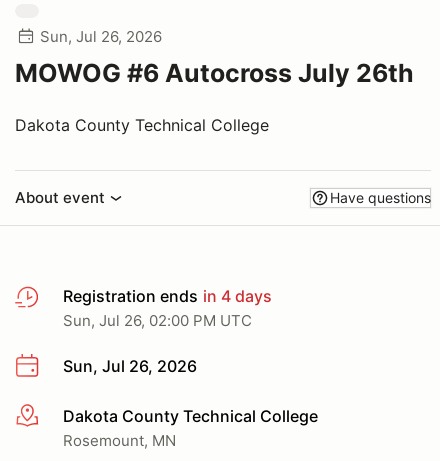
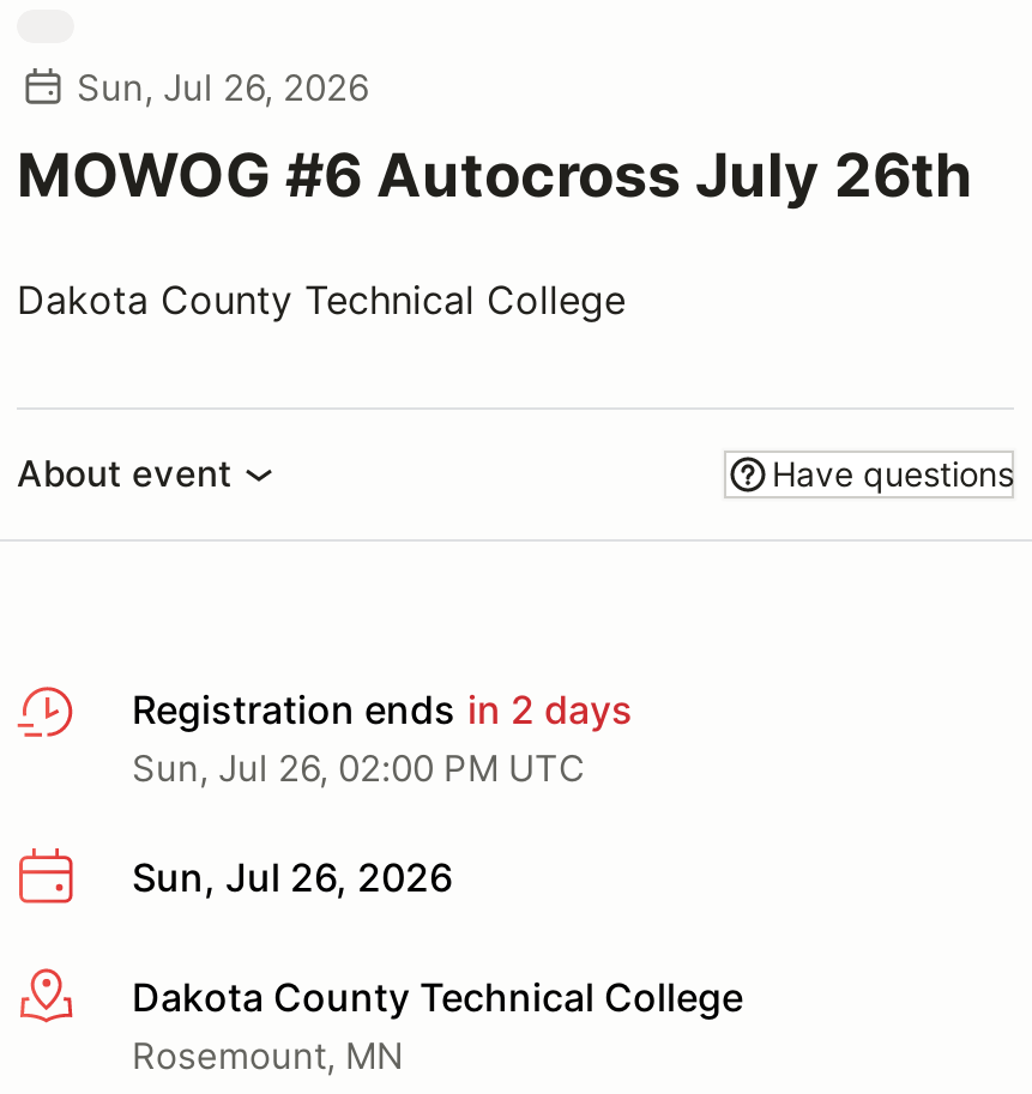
[63,286,272,306] Registration ends in 4 days -> [132,685,633,733] Registration ends in 2 days

